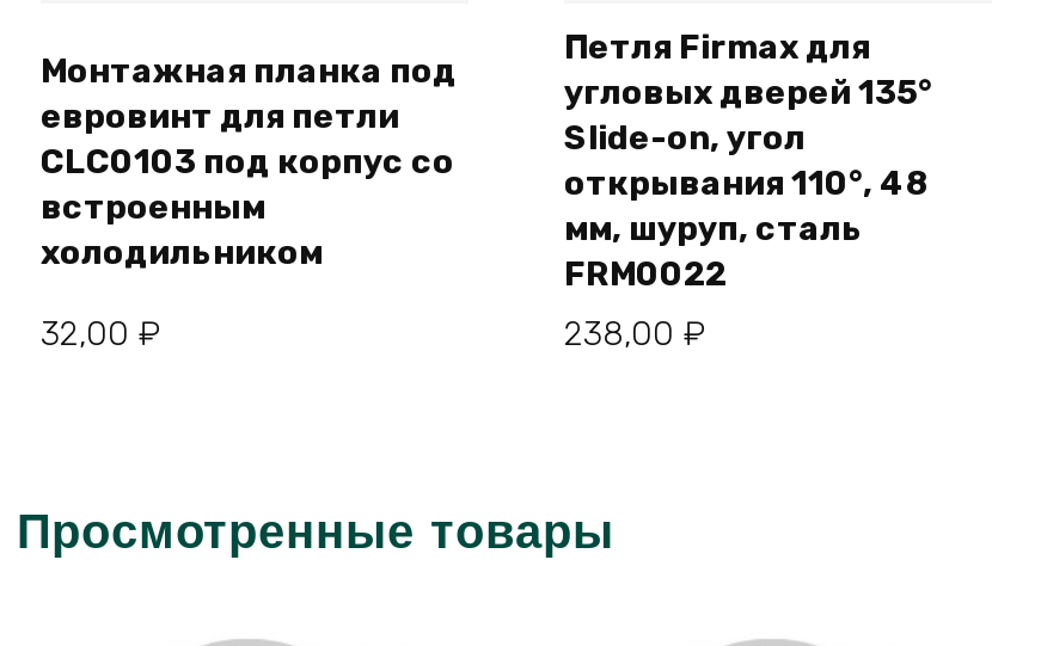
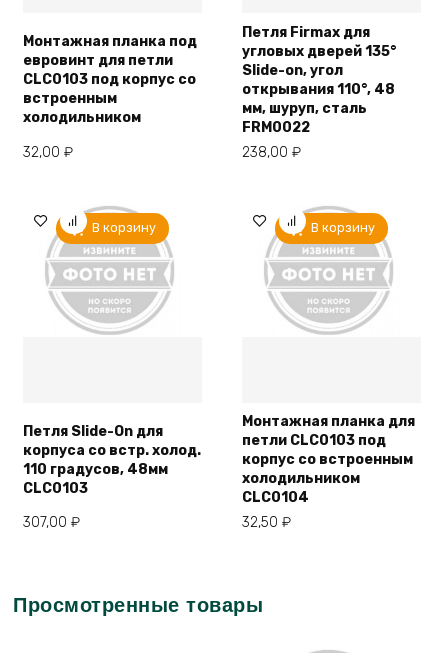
none -> [23,423,201,531] Петля Slide-On для | корпуса со встр. холод. | 110 градусов, 48мм | CLC0103 | 307,00 ₽
none -> [33,206,174,332] [image] | В корзину
none -> [242,413,415,531] Монтажная планка для | петли CLC0103 под | корпус со встроенным | холодильником | CLC0104 | 32,50 ₽
none -> [252,206,393,332] [image] | В корзину

